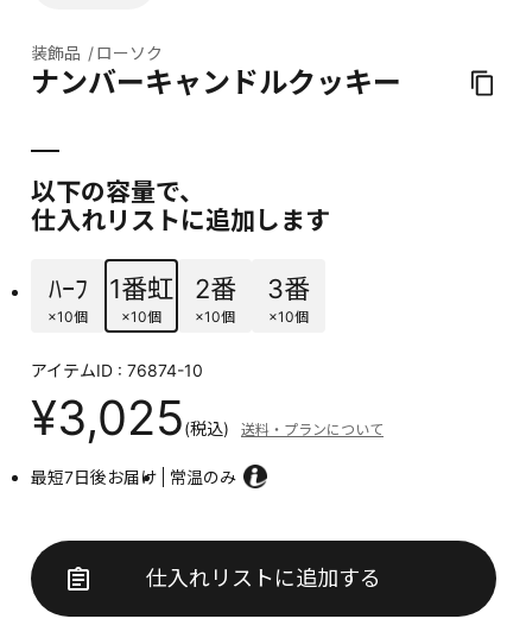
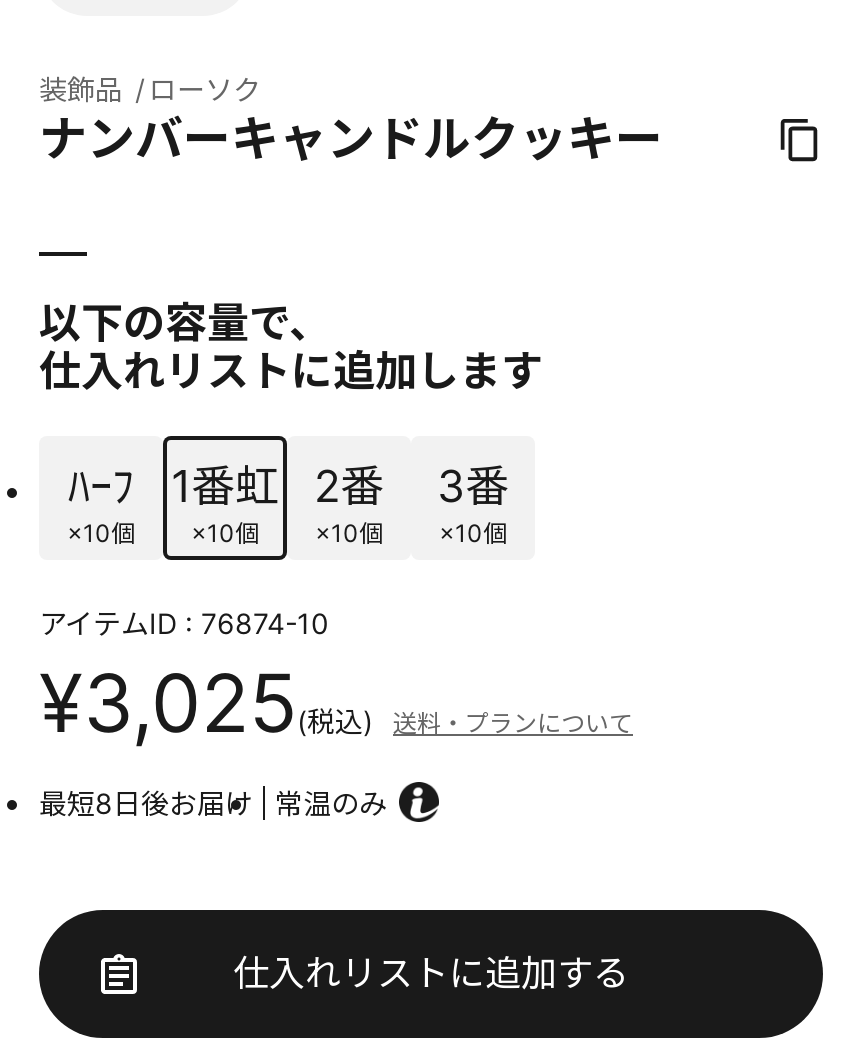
[31,467,157,487] 最短7日後お届け -> [39,786,253,820] 最短8日後お届け

